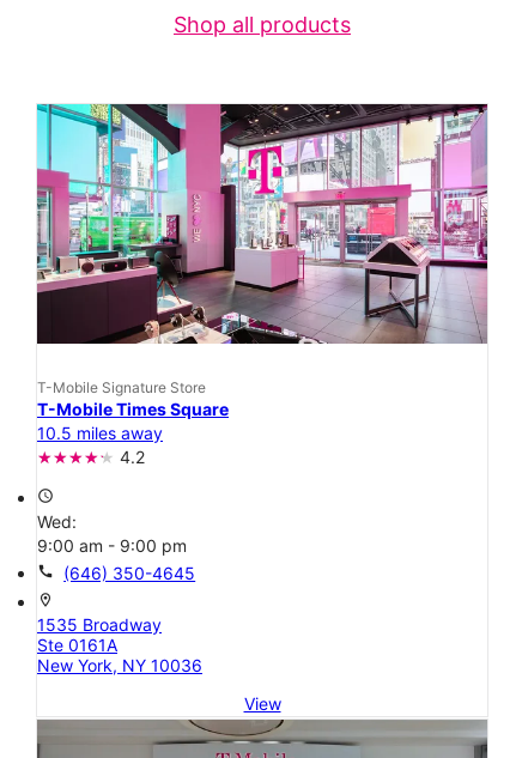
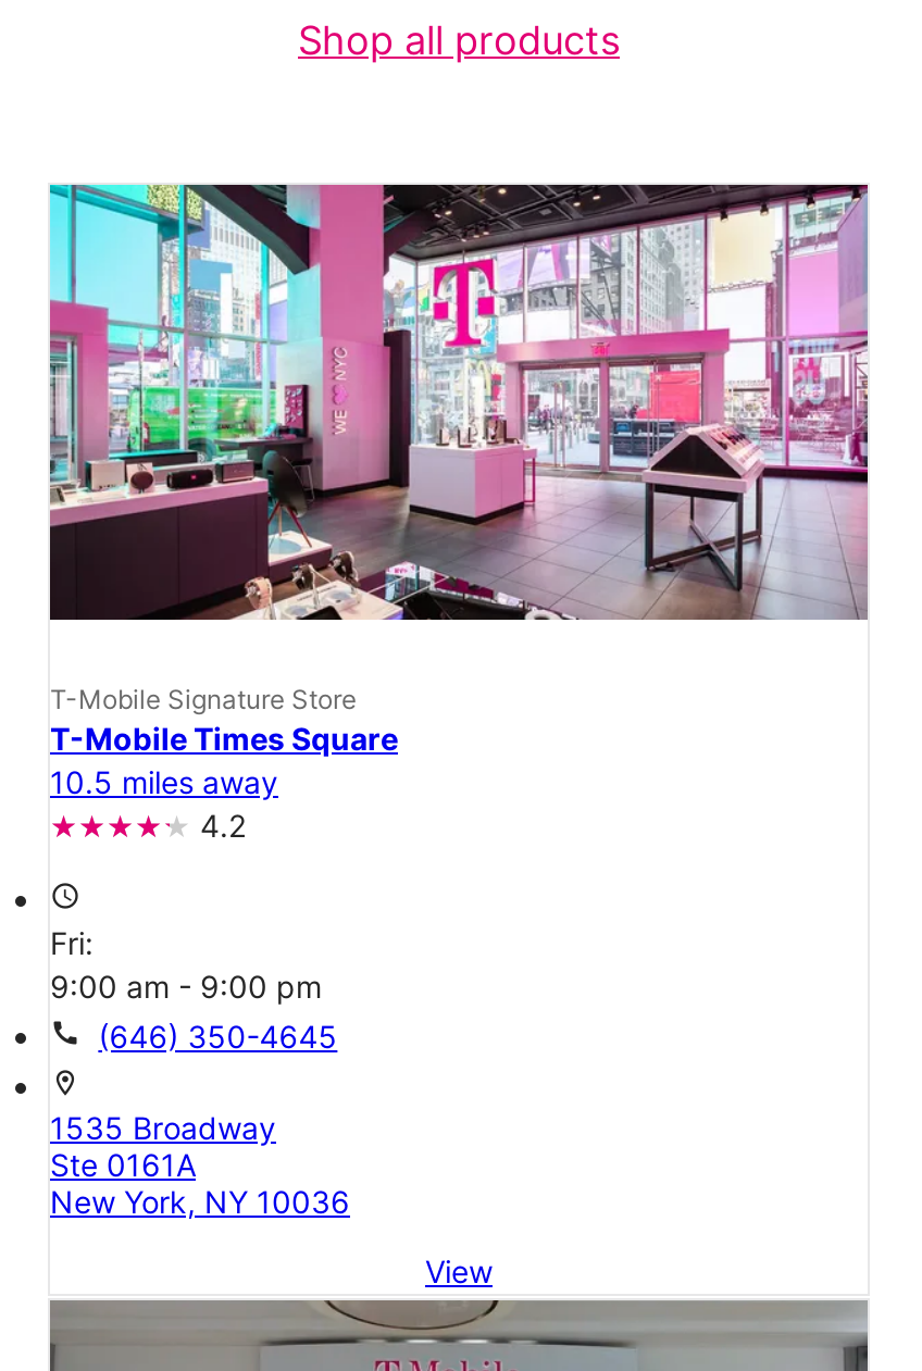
[37,511,81,532] Wed: -> [50,923,102,960] Fri:

